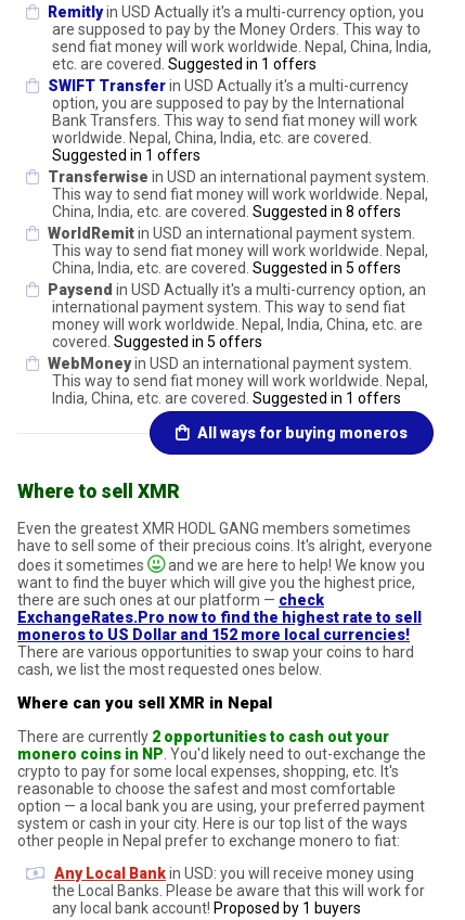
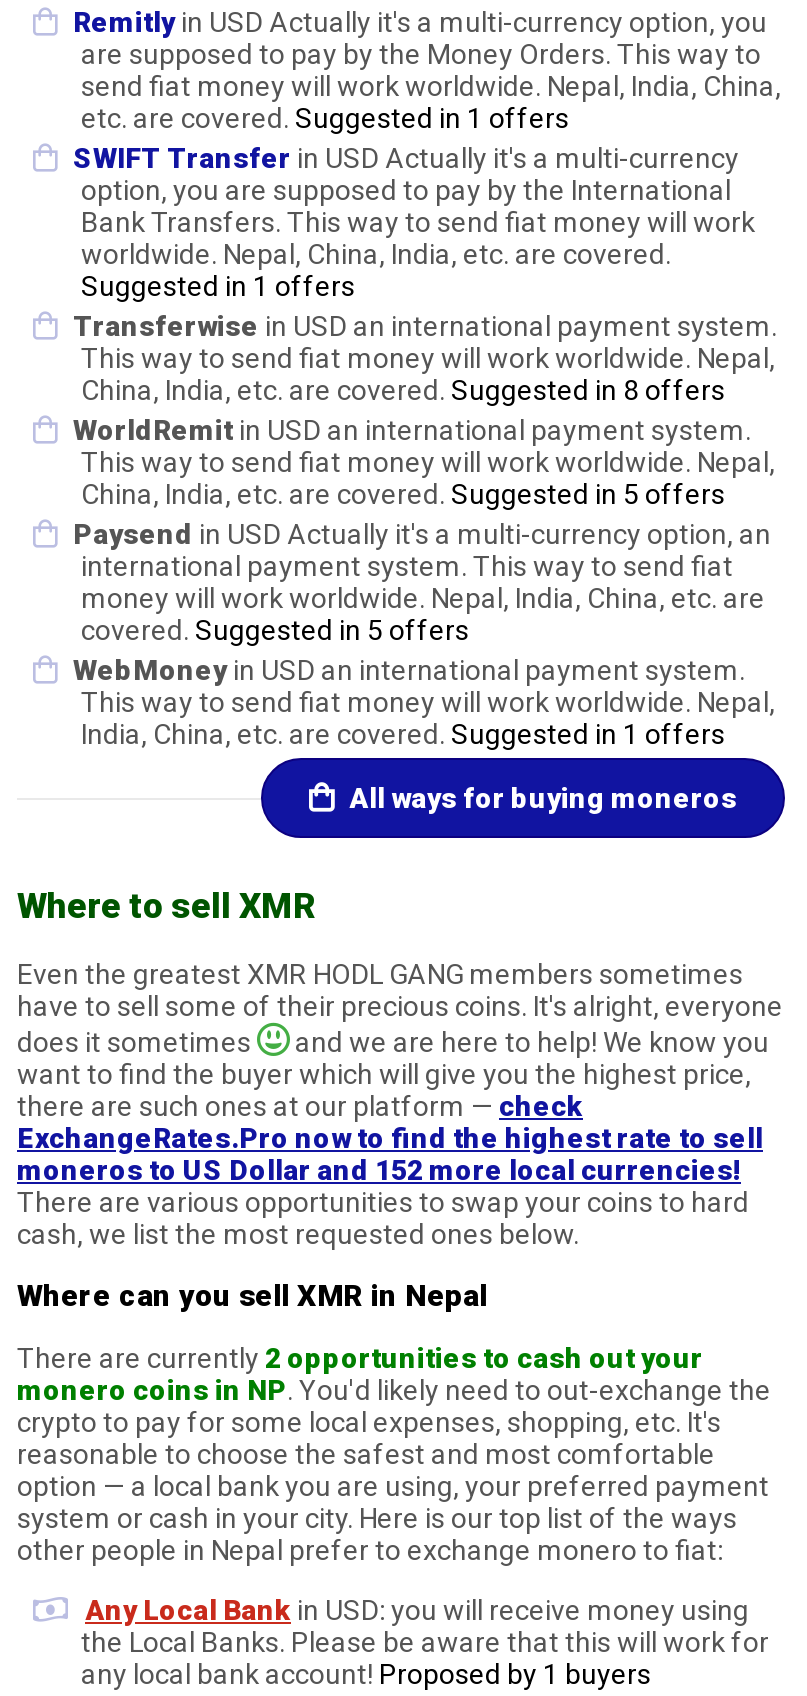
[52,38,431,55] send fiat money will work worldwide. Nepal, China, India, -> [81,70,781,102] send fiat money will work worldwide. Nepal, India, China,

